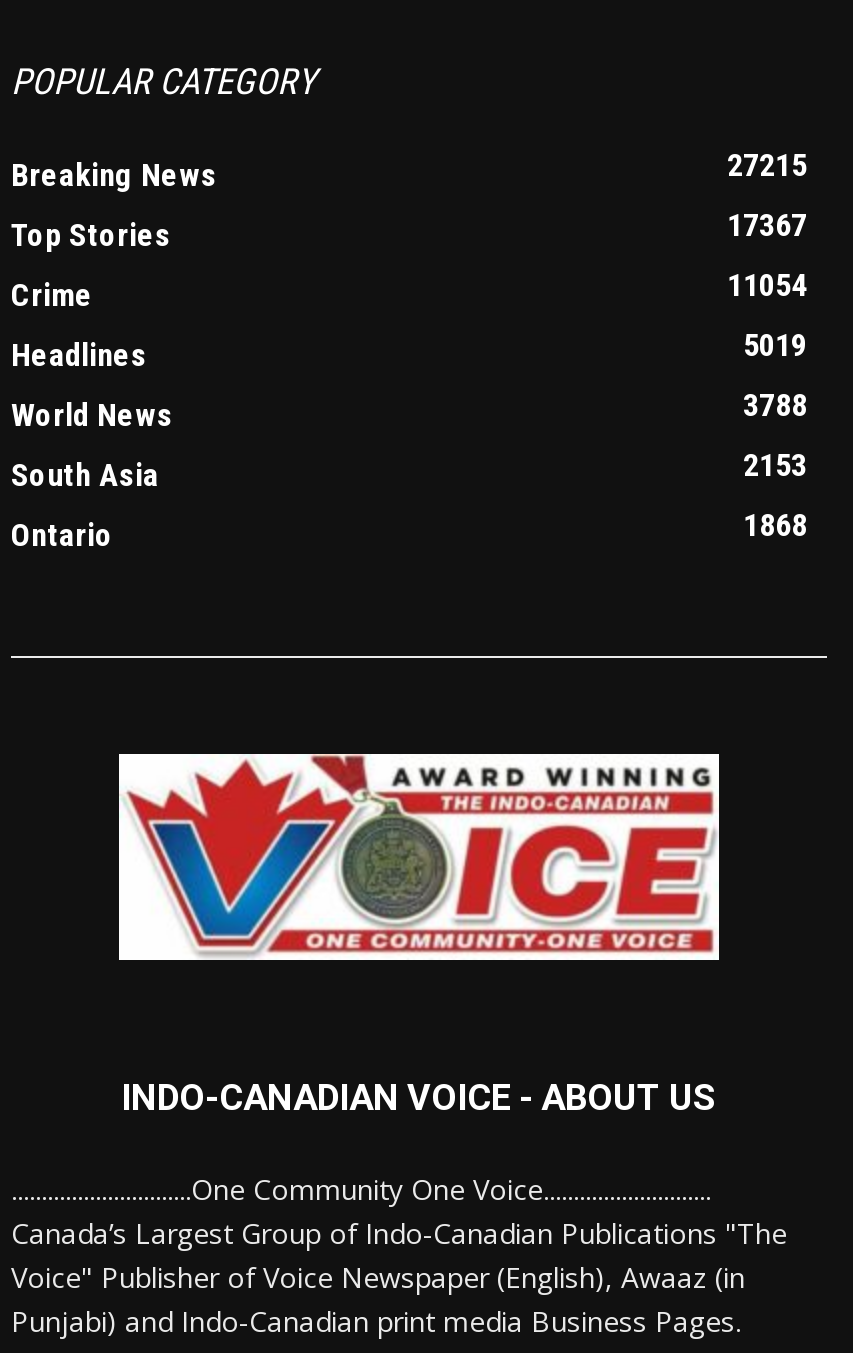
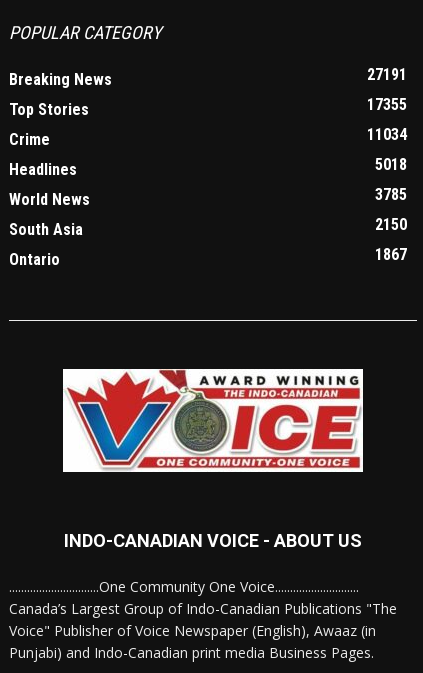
[727,145,807,183] 27215 -> [367,65,407,84] 27191
[727,205,807,243] 17367 -> [367,95,407,114] 17355
[727,265,807,303] 11054 -> [367,125,407,144] 11034
[743,325,807,363] 5019 -> [375,155,407,174] 5018
[743,385,807,423] 3788 -> [375,185,407,204] 3785
[743,445,807,483] 2153 -> [375,215,407,234] 2150
[743,505,807,543] 1868 -> [375,245,407,264] 1867

